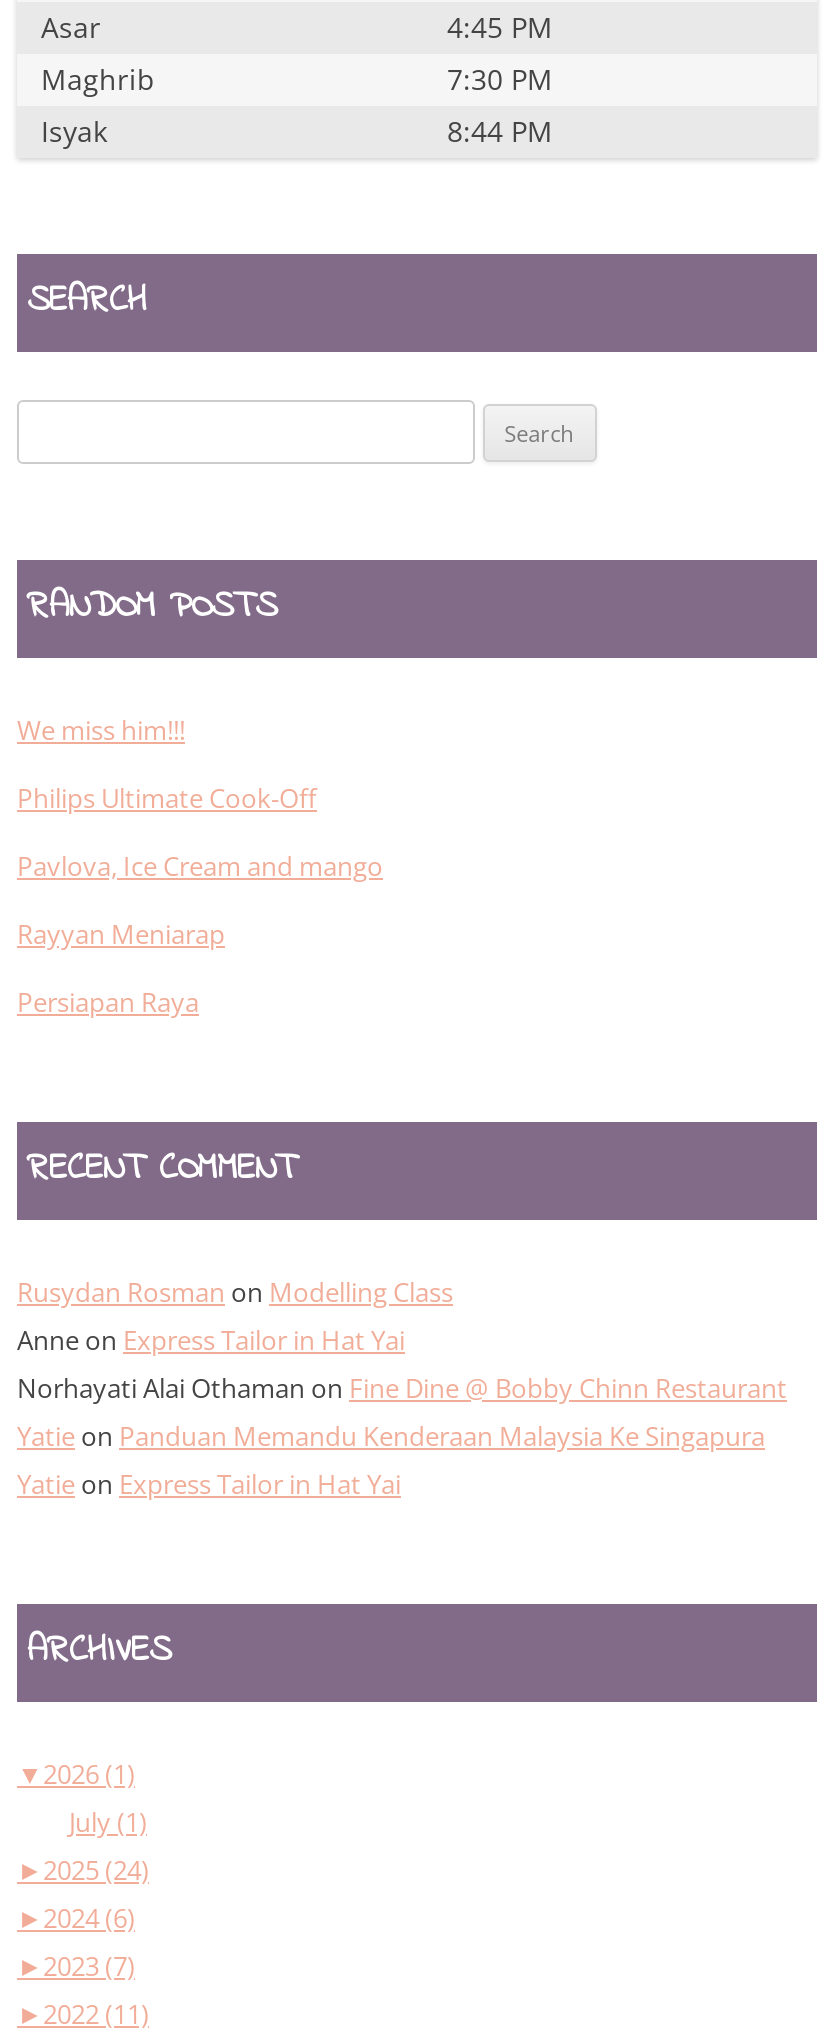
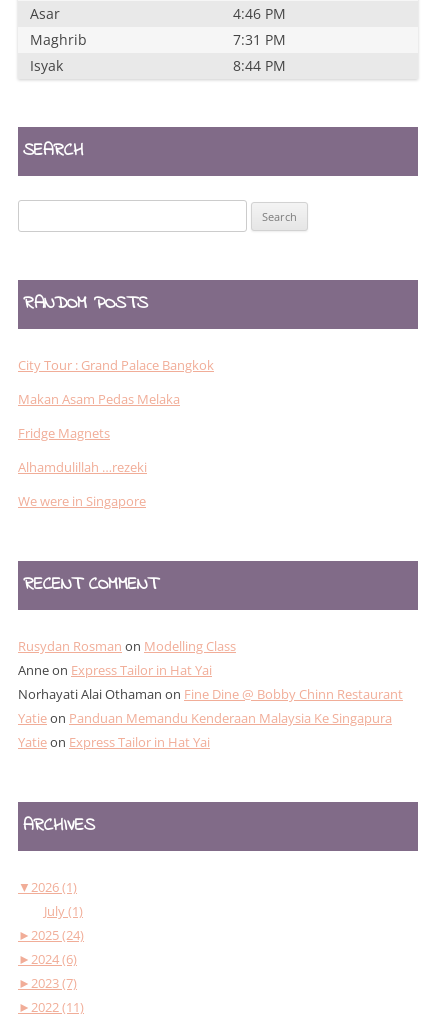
[447,9,553,47] 4:45 PM -> [233,4,286,23] 4:46 PM
[447,61,553,99] 7:30 PM -> [233,30,286,49] 7:31 PM
[17,713,185,749] We miss him!!! -> [18,356,214,374] City Tour : Grand Palace Bangkok
[17,781,317,817] Philips Ultimate Cook-Off -> [18,390,180,408] Makan Asam Pedas Melaka
[17,849,383,885] Pavlova, Ice Cream and mango -> [18,424,110,442] Fridge Magnets
[17,917,225,953] Rayyan Meniarap -> [18,458,147,476] Alhamdulillah …rezeki
[17,985,199,1021] Persiapan Raya -> [18,492,146,510] We were in Singapore

